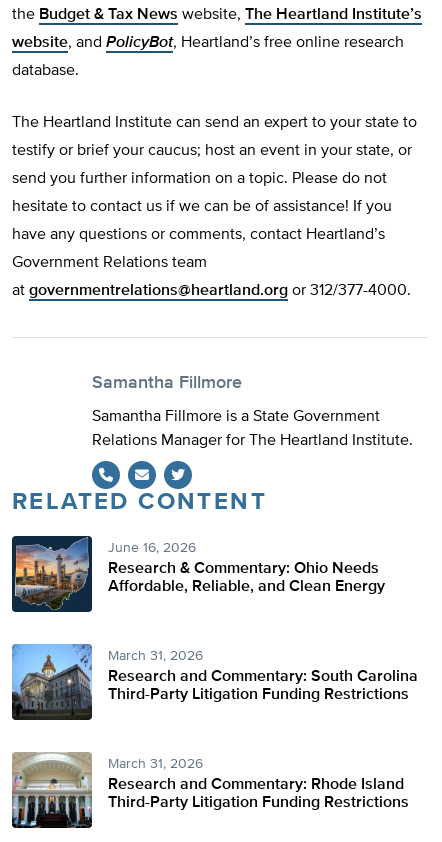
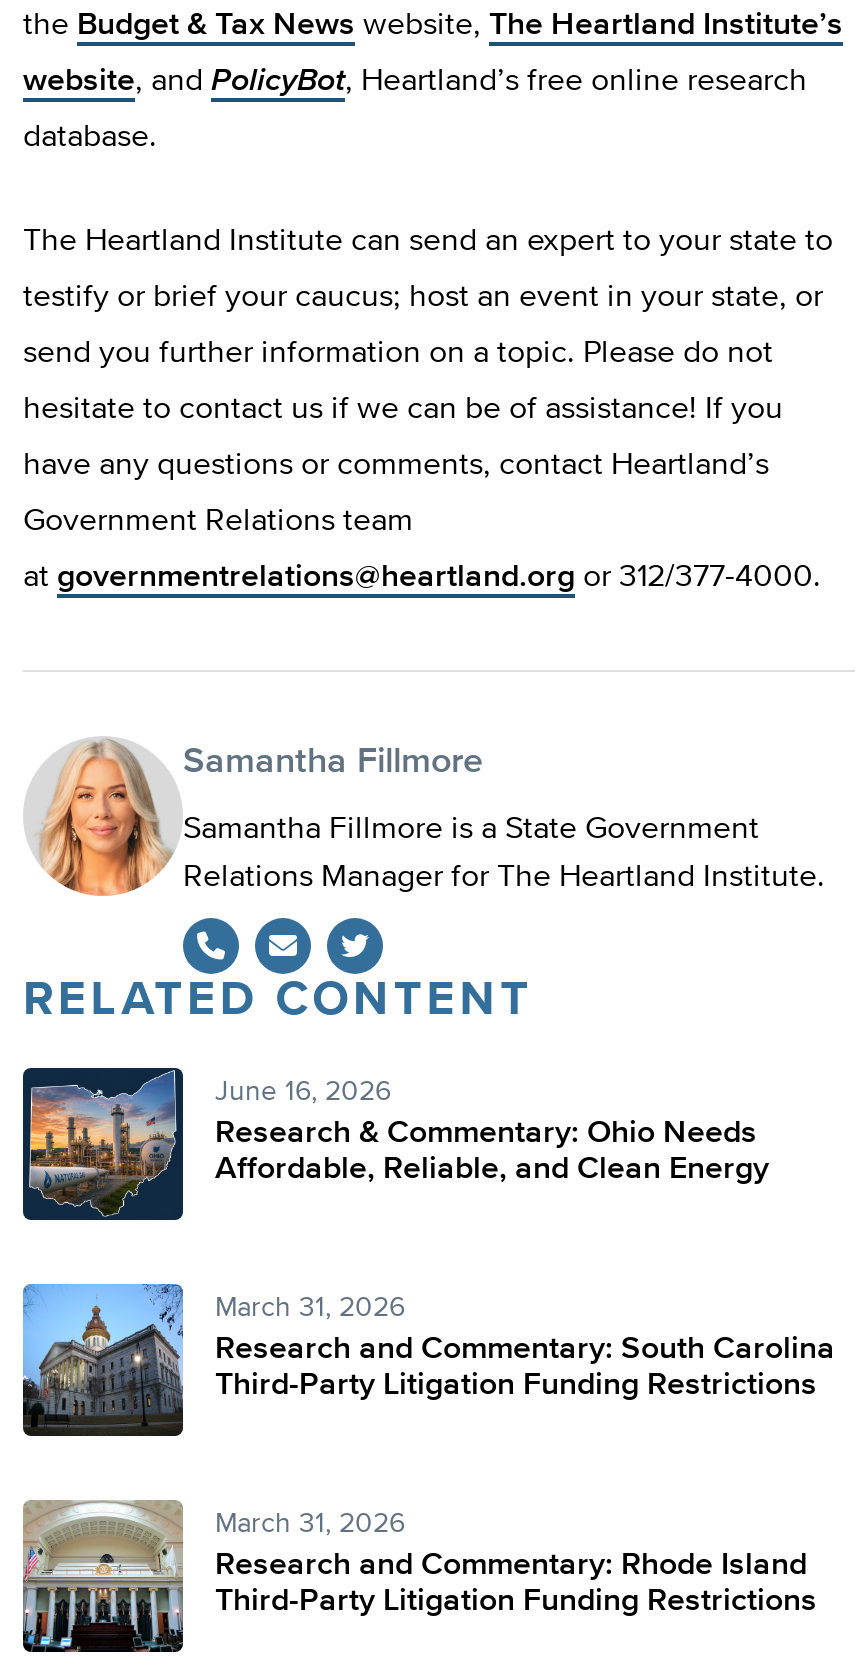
none -> [23,736,181,898] [image]

